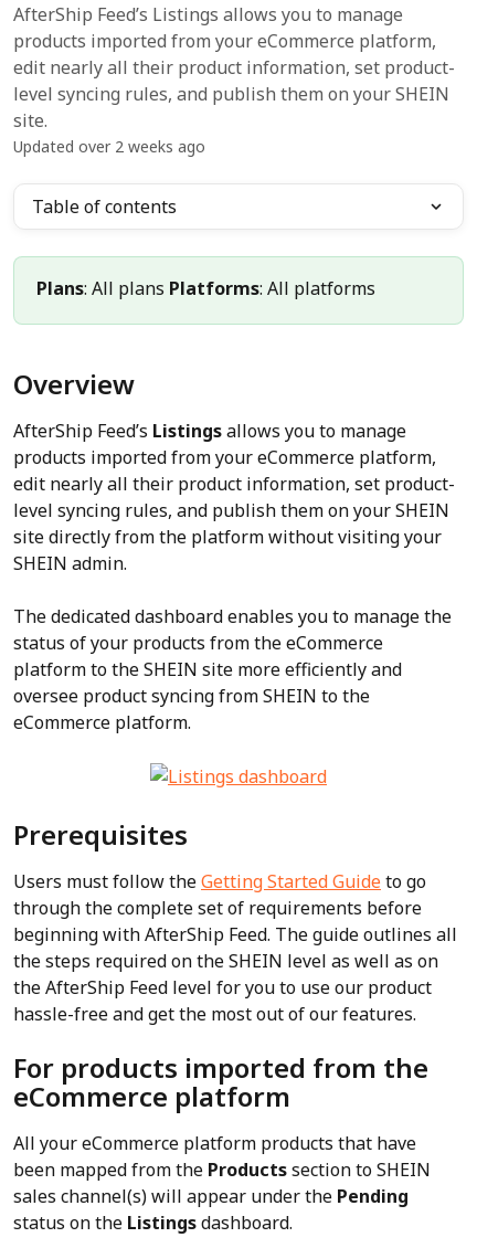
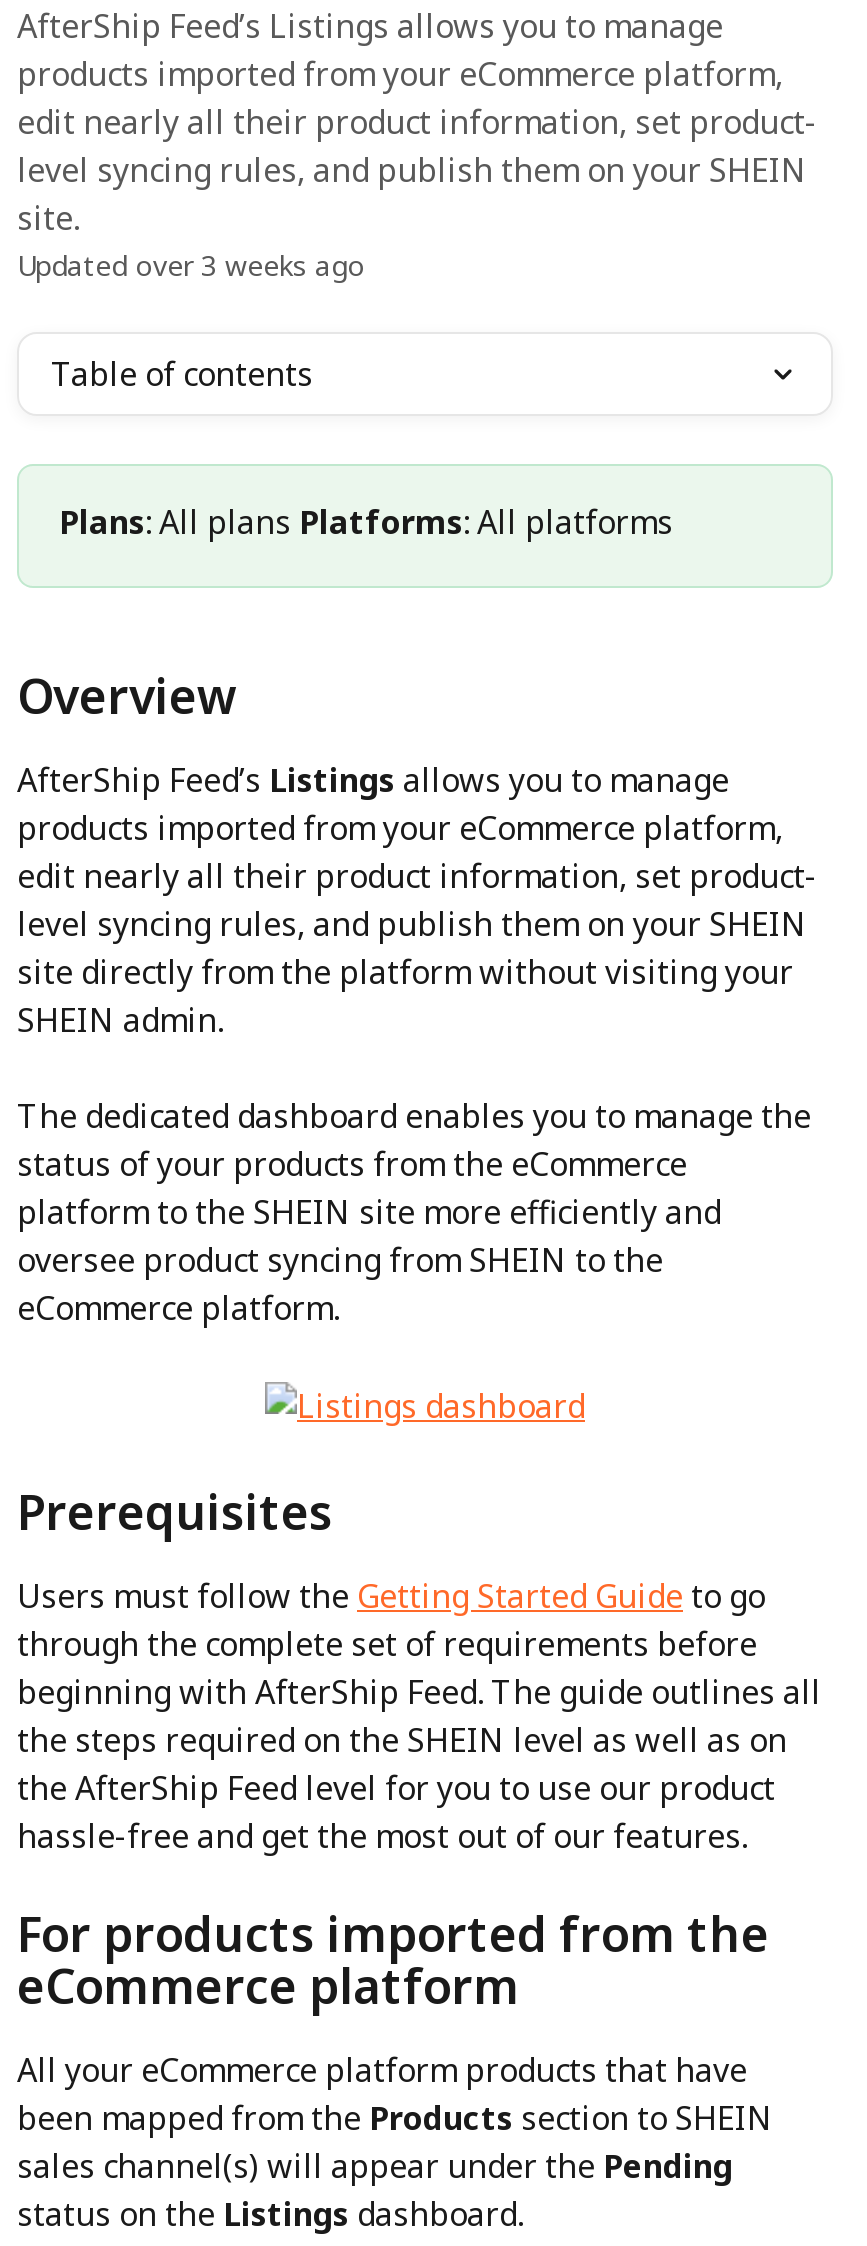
[13,136,205,157] Updated over 2 weeks ago -> [17,246,365,284] Updated over 3 weeks ago

